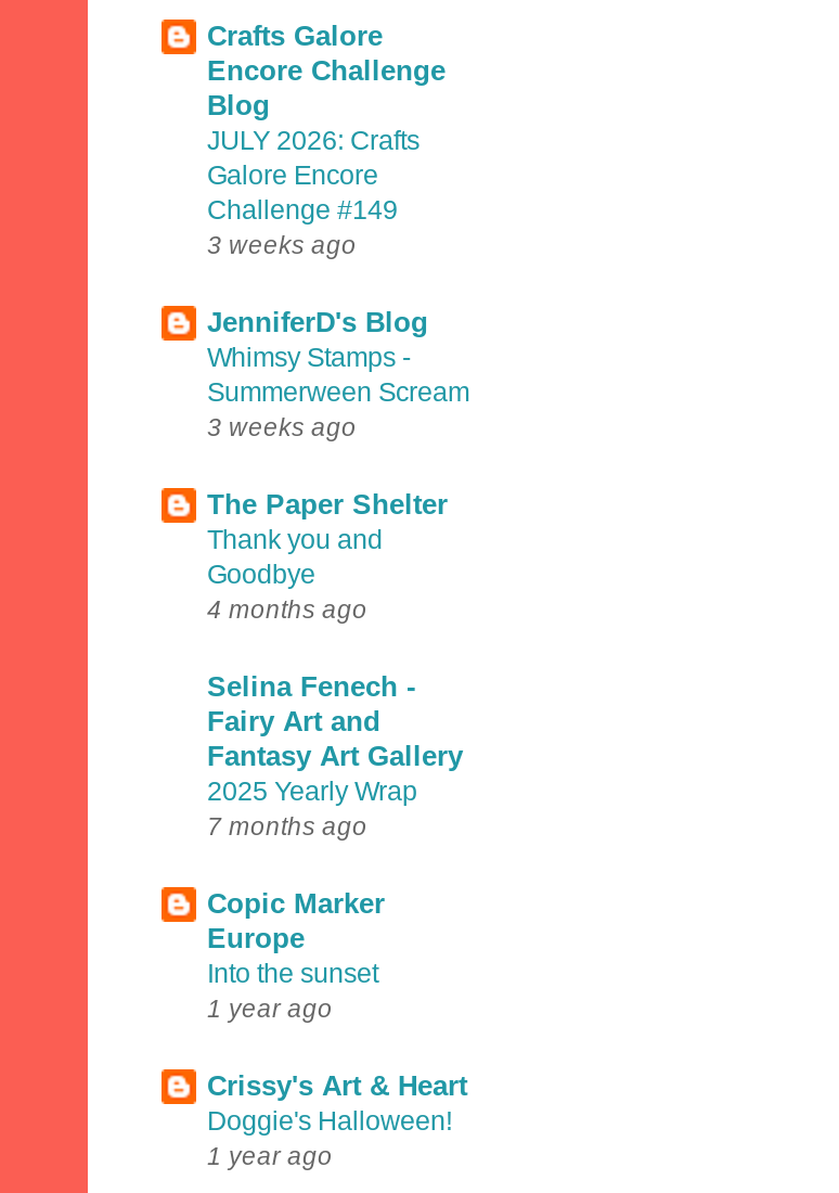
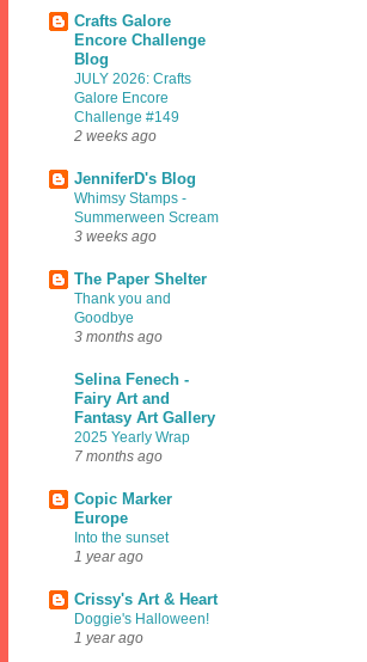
[207,231,357,259] 3 weeks ago -> [74,128,157,144] 2 weeks ago
[207,595,367,623] 4 months ago -> [74,329,163,345] 3 months ago

